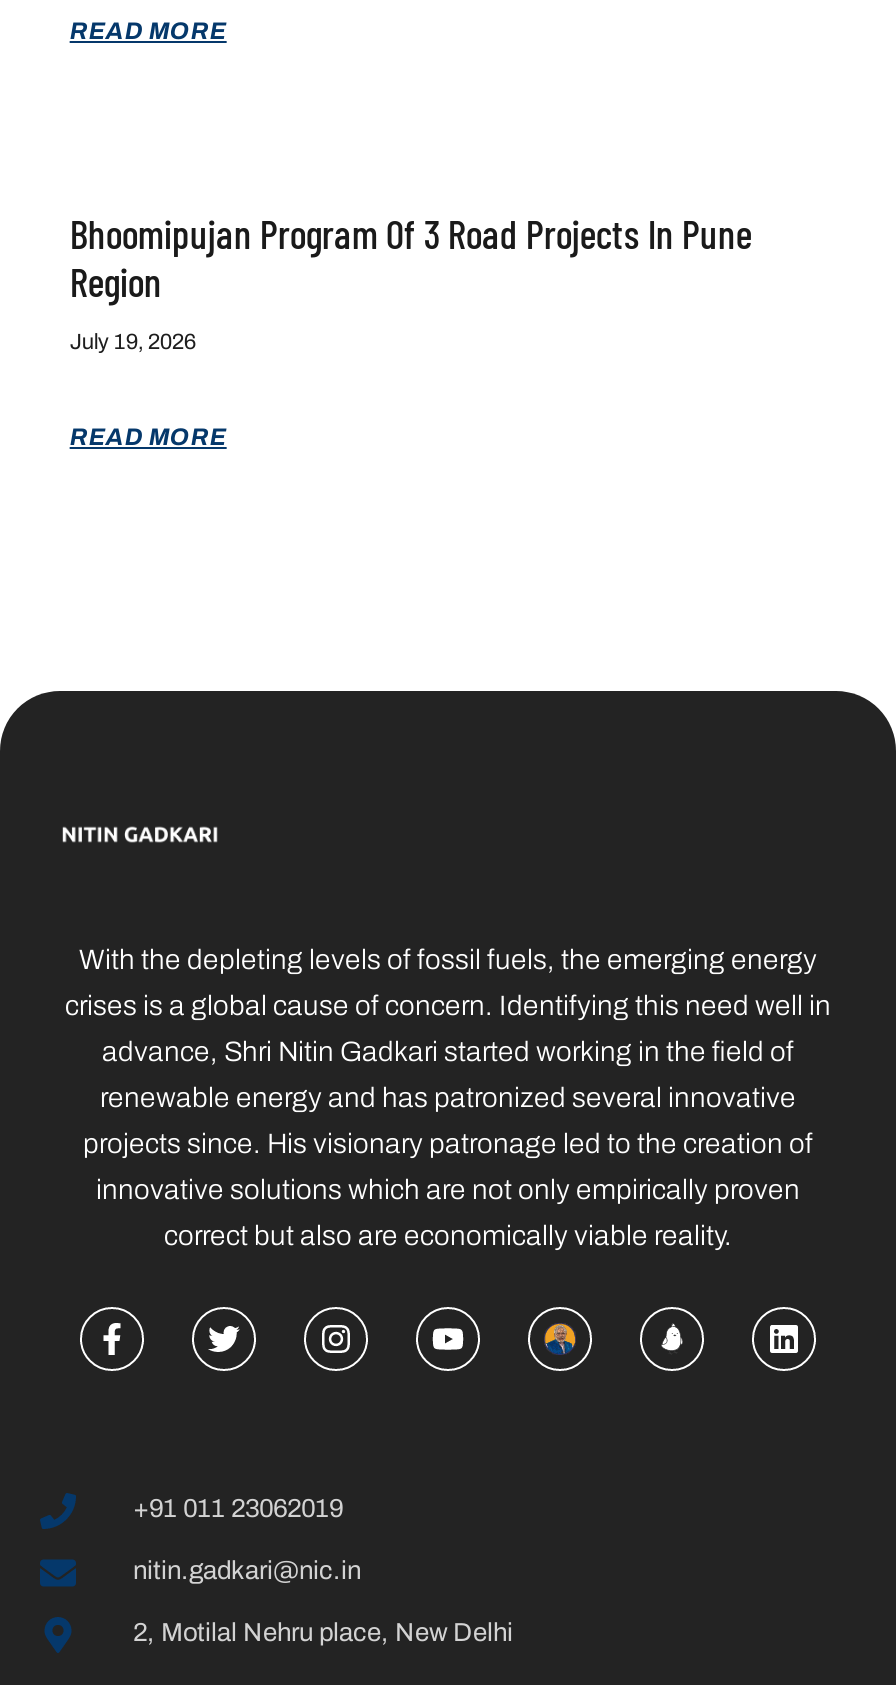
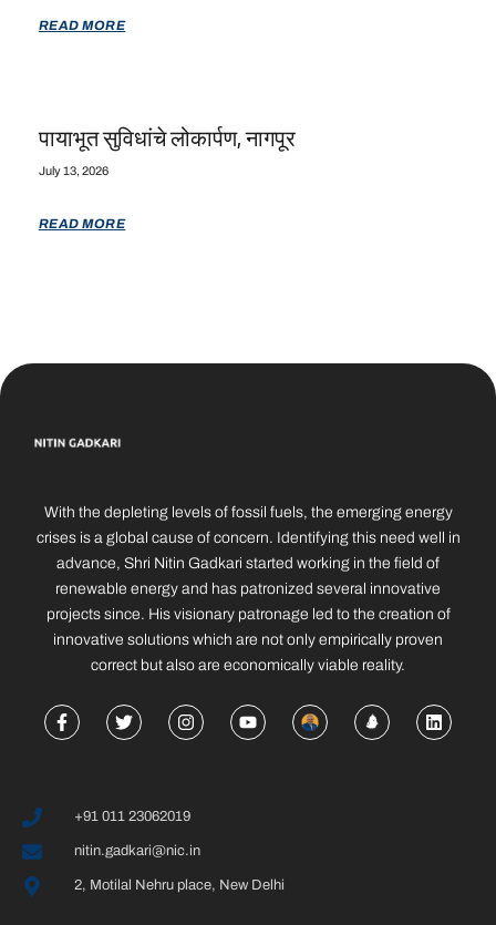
[70,209,752,305] Bhoomipujan Program Of 3 Road Projects In Pune | Region -> [39,124,295,150] पायाभूत सुविधांचे लोकार्पण, नागपूर
[70,329,196,353] July 19, 2026 -> [39,164,108,177] July 13, 2026

